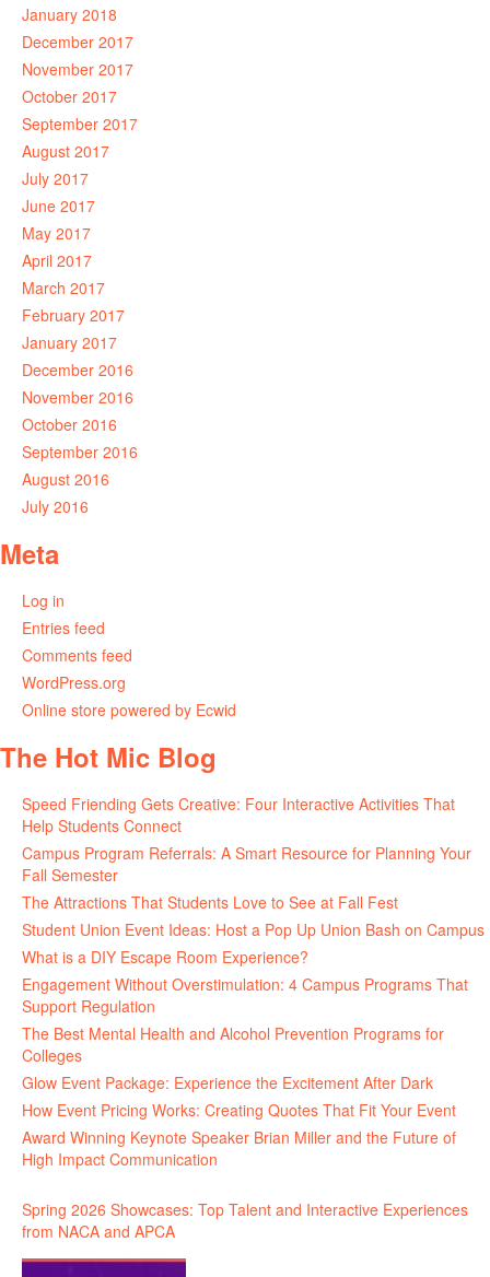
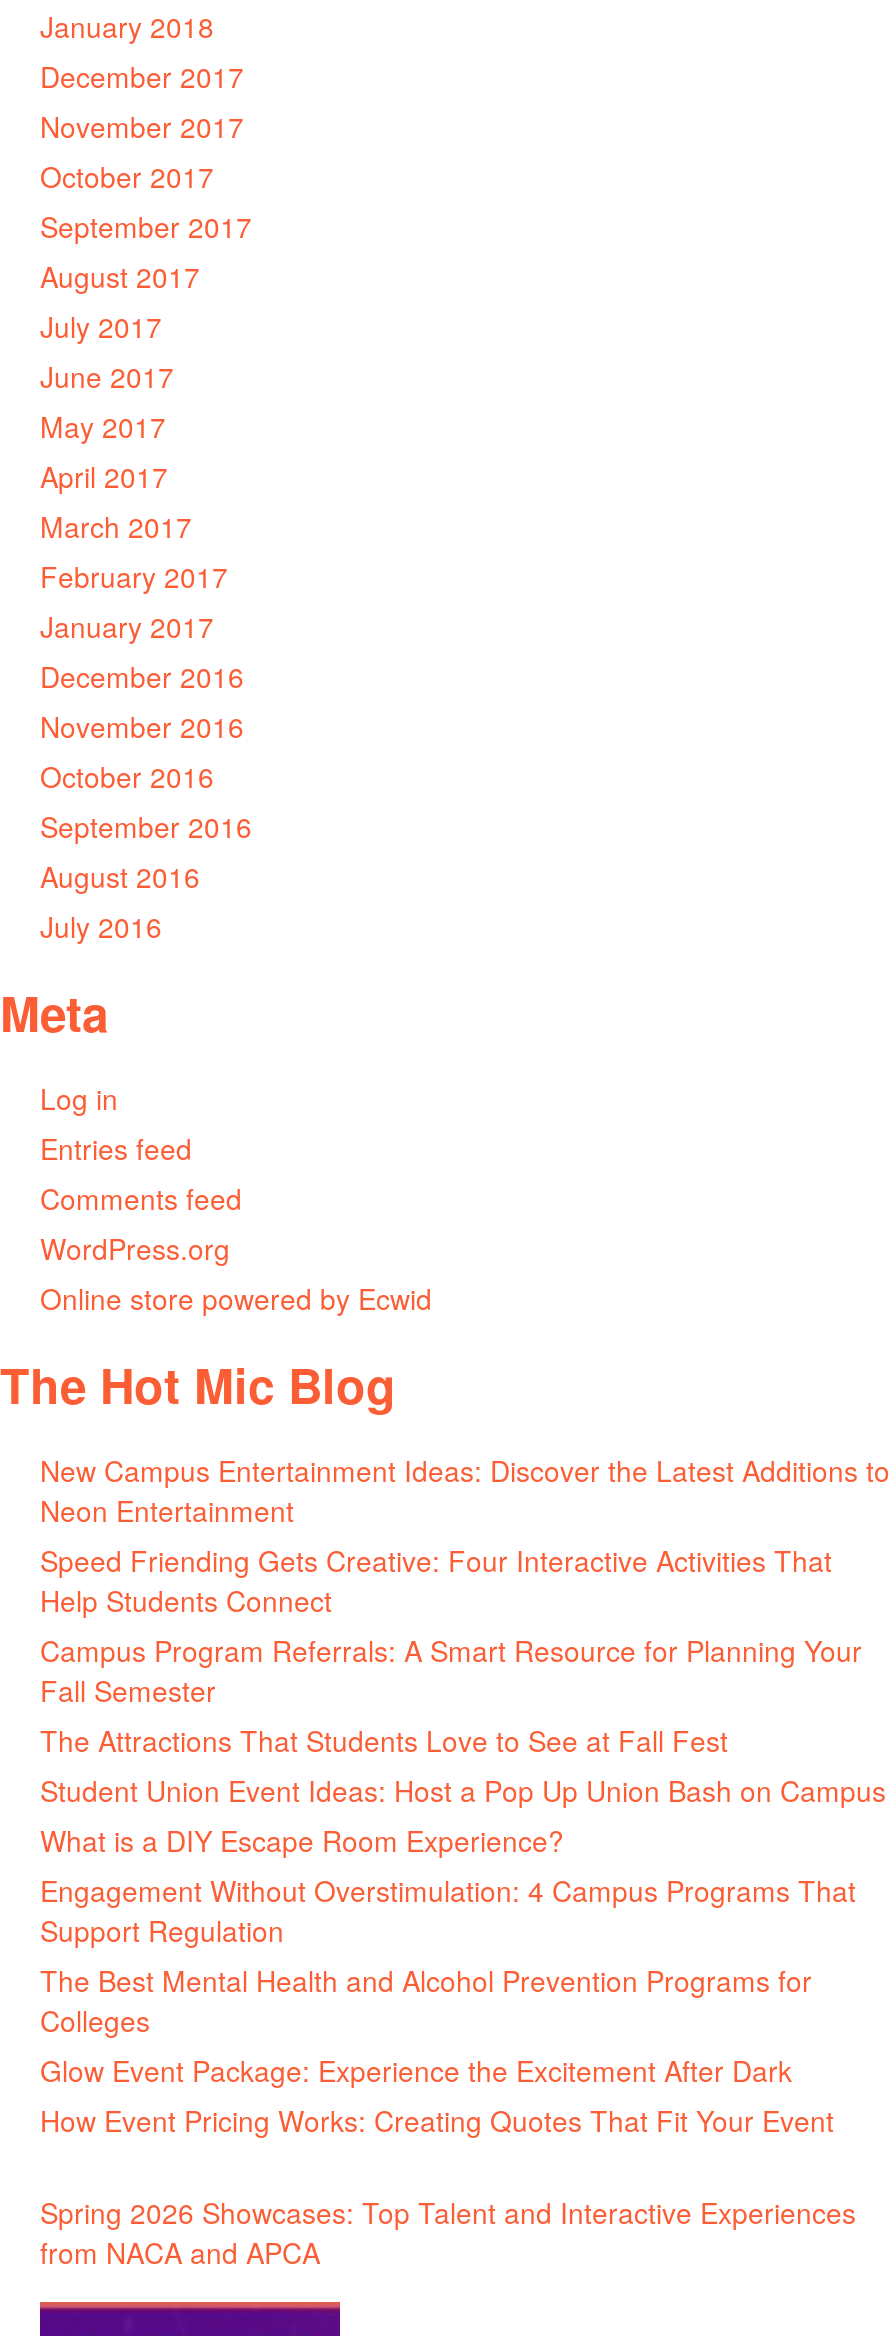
none -> [40,1450,890,1530] New Campus Entertainment Ideas: Discover the Latest Additions to | Neon Entertainment
moved [22,793,485,1121] -> [40,1540,886,2140]: Speed Friending Gets Creative: Four Interactive Activities That | Help Students Connect | Campus Program Referrals: A Smart Resource for Planning Your | ... | Glow Event Package: Experience the Excitement After Dark | How Event Pricing Works: Creating Quotes That Fit Your Event
[22,1126,456,1170] Award Winning Keynote Speaker Brian Miller and the Future of | High Impact Communication -> none

